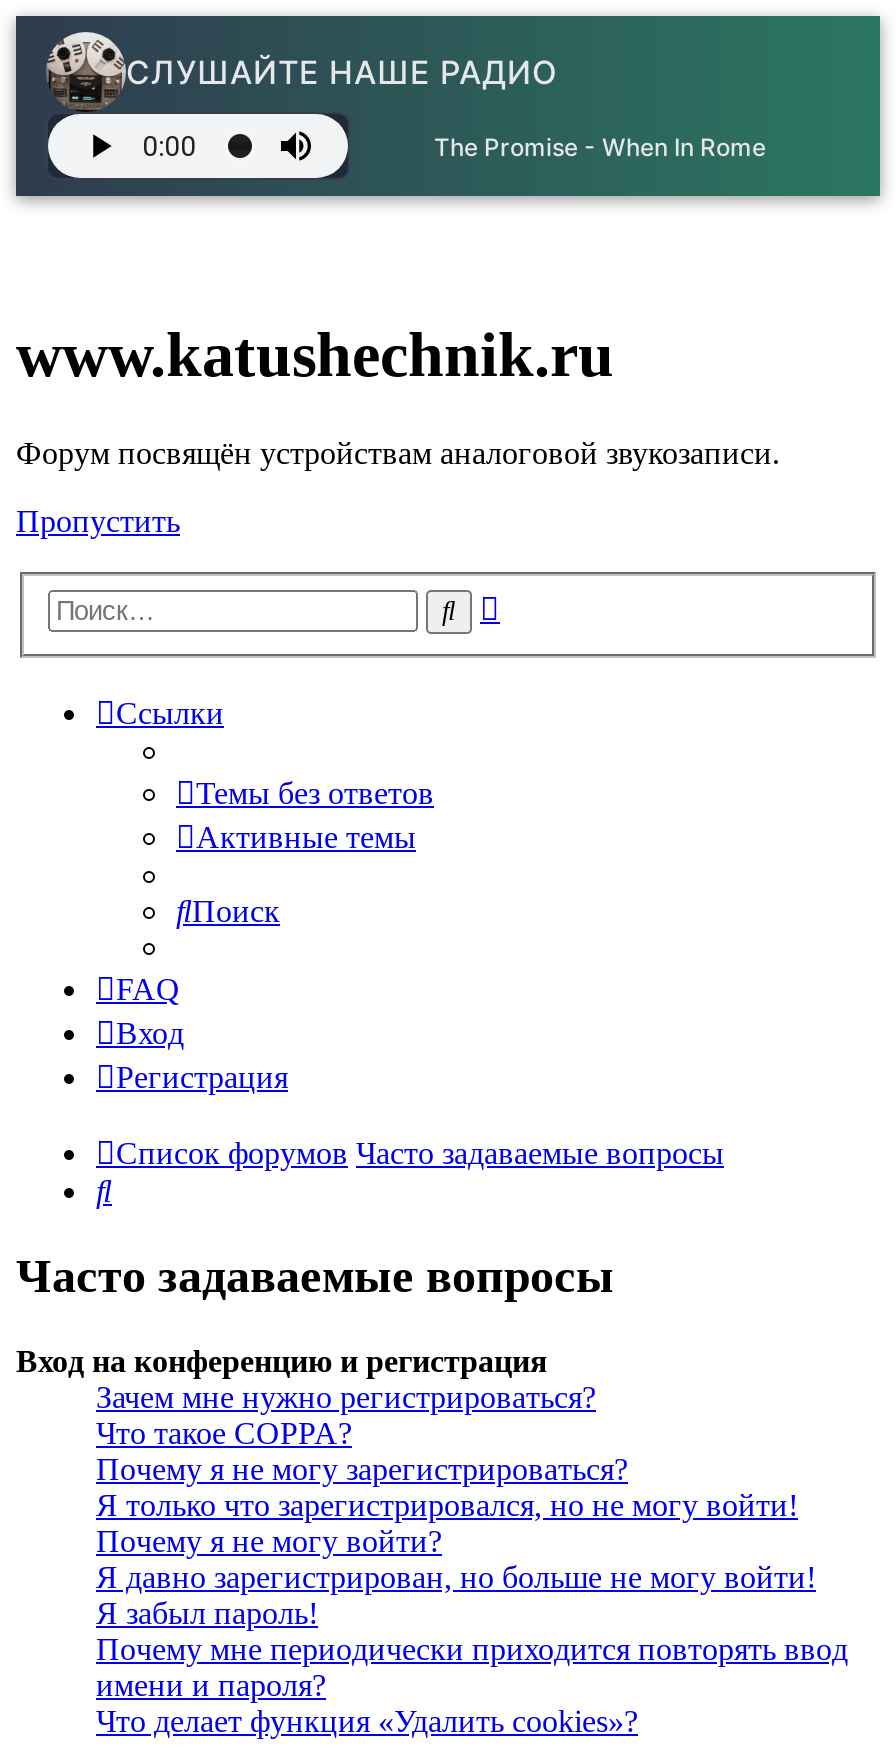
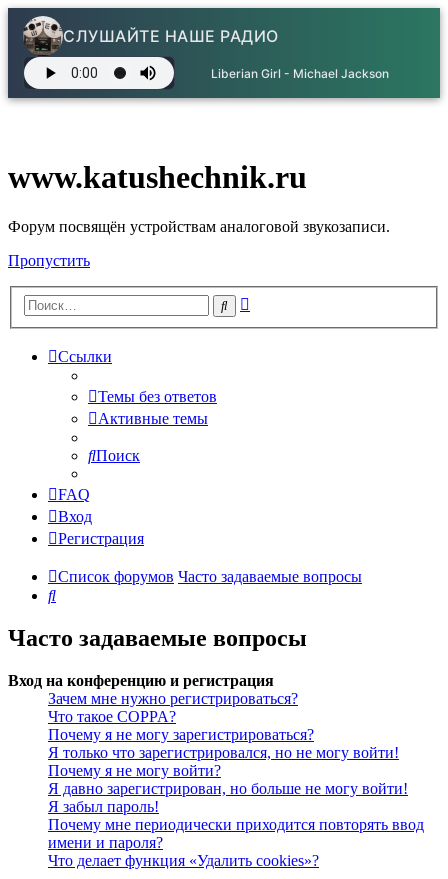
[434,131,766,161] The Promise - When In Rome -> [211,65,389,80] Liberian Girl - Michael Jackson

